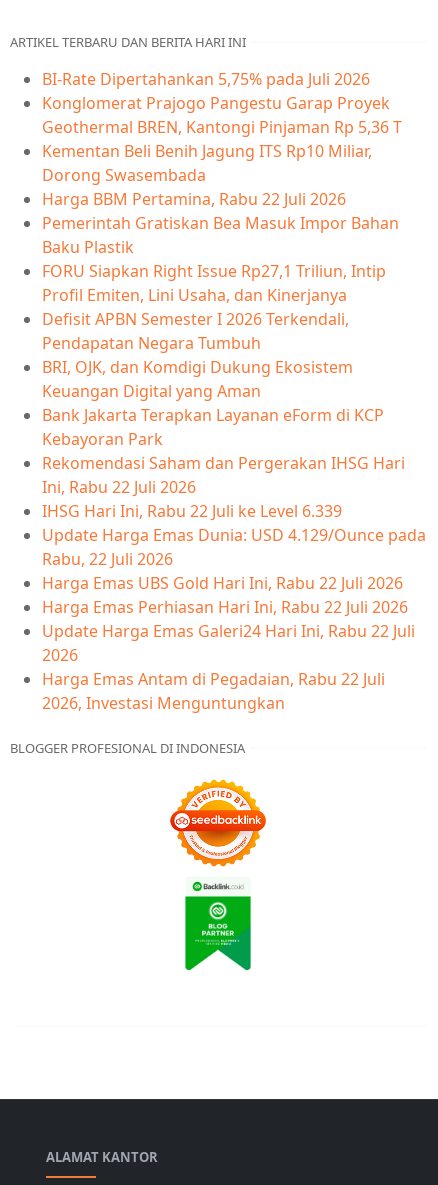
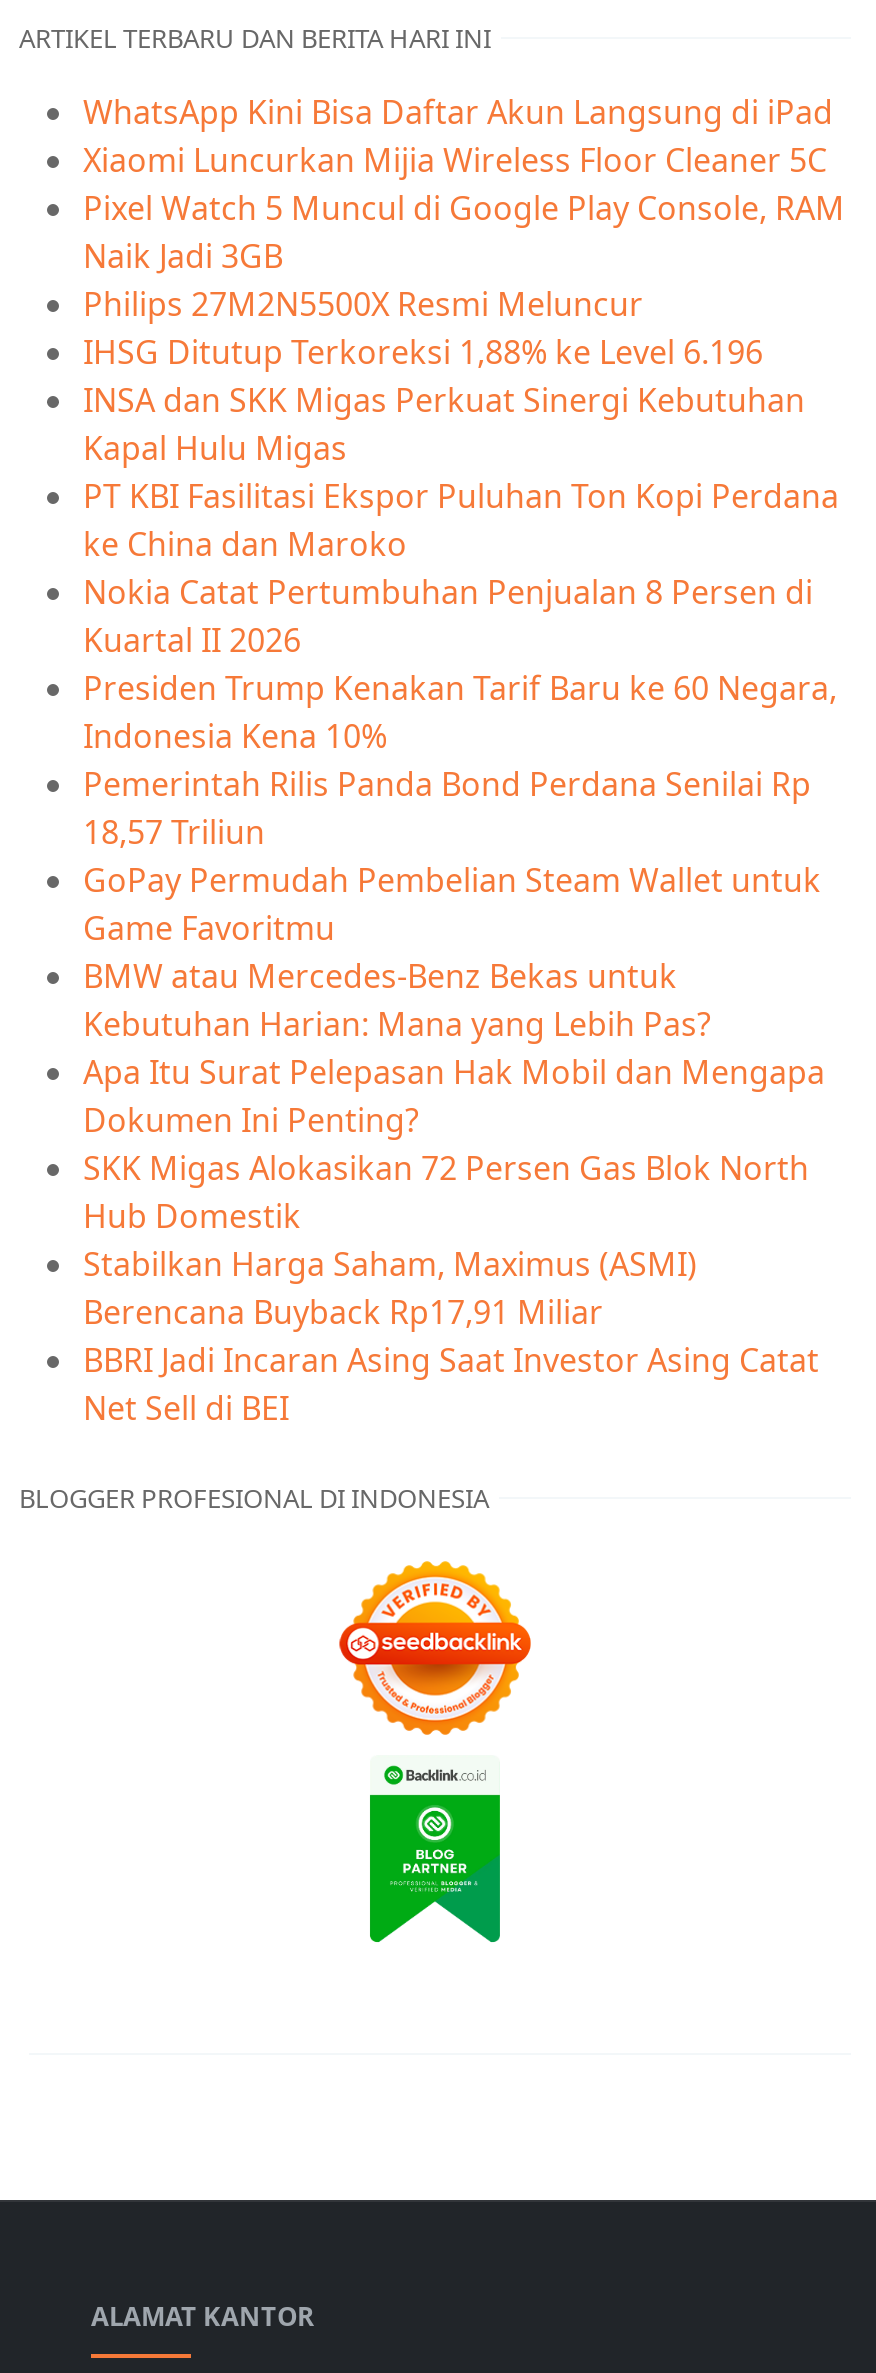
[42,68,426,714] BI-Rate Dipertahankan 5,75% pada Juli 2026 | Konglomerat Prajogo Pangestu Garap Proyek | Geothermal BREN, Kantongi Pinjaman Rp 5,36 T | Kementan Beli Benih Jagung ITS Rp10 Miliar, | Dorong Swasembada | Harga BBM Pertamina, Rabu 22 Juli 2026 | Pemerintah Gratiskan Bea Masuk Impor Bahan | Baku Plastik | FORU Siapkan Right Issue Rp27,1 Triliun, Intip | Profil Emiten, Lini Usaha, dan Kinerjanya | Defisit APBN Semester I 2026 Terkendali, | Pendapatan Negara Tumbuh | BRI, OJK, dan Komdigi Dukung Ekosistem | Keuangan Digital yang Aman | Bank Jakarta Terapkan Layanan eForm di KCP | Kebayoran Park | Rekomendasi Saham dan Pergerakan IHSG Hari | Ini, Rabu 22 Juli 2026 | IHSG Hari Ini, Rabu 22 Juli ke Level 6.339 | Update Harga Emas Dunia: USD 4.129/Ounce pada | Rabu, 22 Juli 2026 | Harga Emas UBS Gold Hari Ini, Rabu 22 Juli 2026 | Harga Emas Perhiasan Hari Ini, Rabu 22 Juli 2026 | Update Harga Emas Galeri24 Hari Ini, Rabu 22 Juli | 2026 | Harga Emas Antam di Pegadaian, Rabu 22 Juli | 2026, Investasi Menguntungkan -> [83,90,845,1430] WhatsApp Kini Bisa Daftar Akun Langsung di iPad | Xiaomi Luncurkan Mijia Wireless Floor Cleaner 5C | Pixel Watch 5 Muncul di Google Play Console, RAM | Naik Jadi 3GB | Philips 27M2N5500X Resmi Meluncur | IHSG Ditutup Terkoreksi 1,88% ke Level 6.196 | INSA dan SKK Migas Perkuat Sinergi Kebutuhan | Kapal Hulu Migas | PT KBI Fasilitasi Ekspor Puluhan Ton Kopi Perdana | ke China dan Maroko | Nokia Catat Pertumbuhan Penjualan 8 Persen di | Kuartal II 2026 | Presiden Trump Kenakan Tarif Baru ke 60 Negara, | Indonesia Kena 10% | Pemerintah Rilis Panda Bond Perdana Senilai Rp | 18,57 Triliun | GoPay Permudah Pembelian Steam Wallet untuk | Game Favoritmu | BMW atau Mercedes-Benz Bekas untuk | Kebutuhan Harian: Mana yang Lebih Pas? | Apa Itu Surat Pelepasan Hak Mobil dan Mengapa | Dokumen Ini Penting? | SKK Migas Alokasikan 72 Persen Gas Blok North | Hub Domestik | Stabilkan Harga Saham, Maximus (ASMI) | Berencana Buyback Rp17,91 Miliar | BBRI Jadi Incaran Asing Saat Investor Asing Catat | Net Sell di BEI

